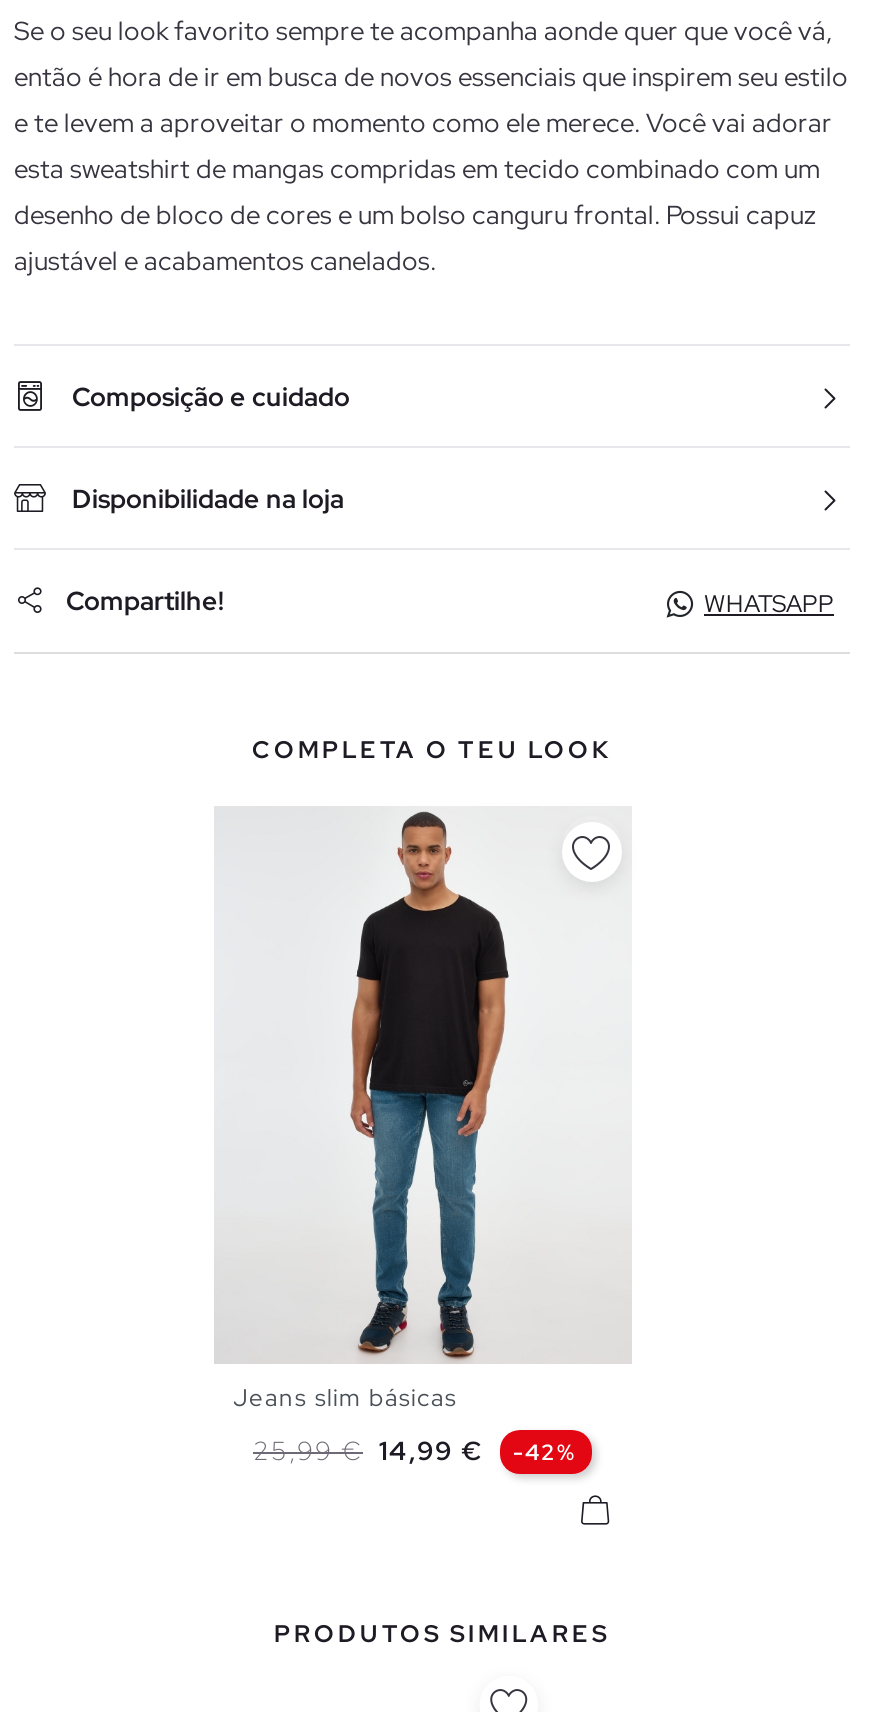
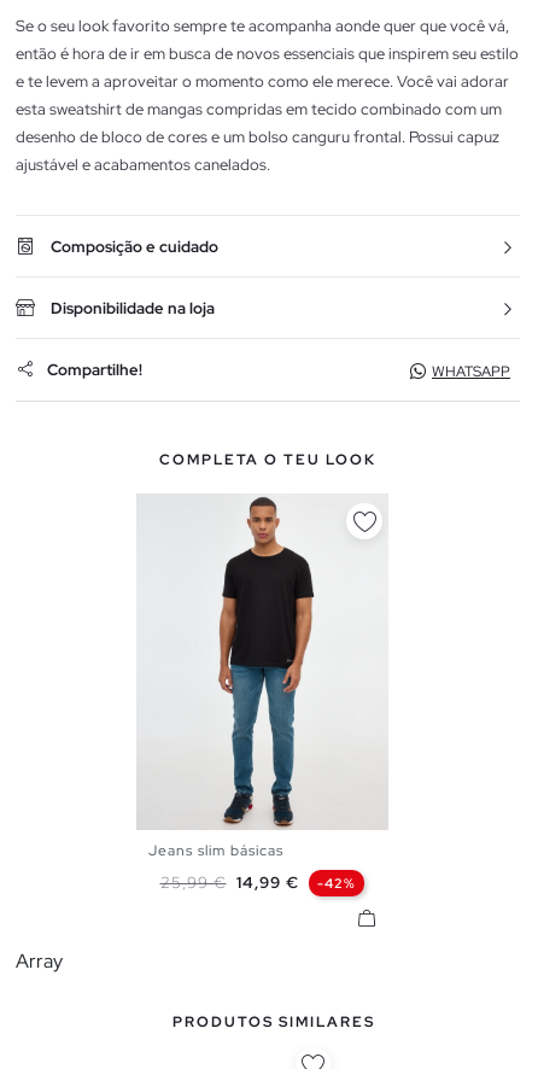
none -> [16,948,63,973] Array

